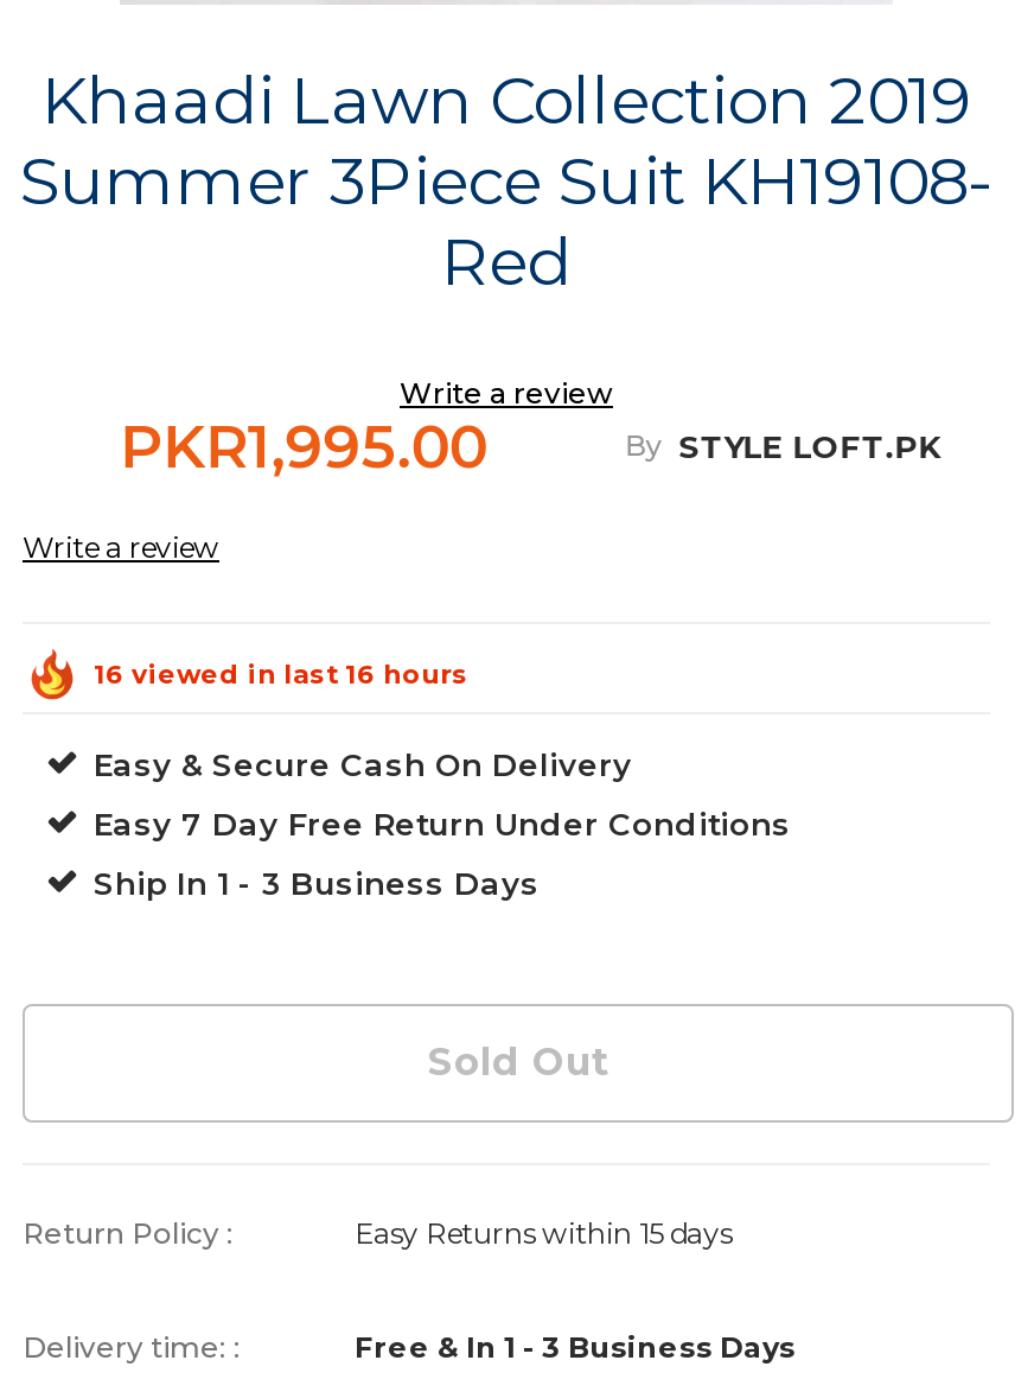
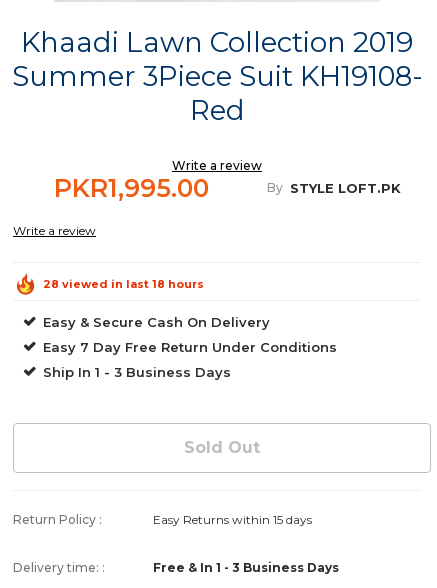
[94,657,468,690] 16 viewed in last 16 hours -> [43,277,204,291] 28 viewed in last 18 hours

